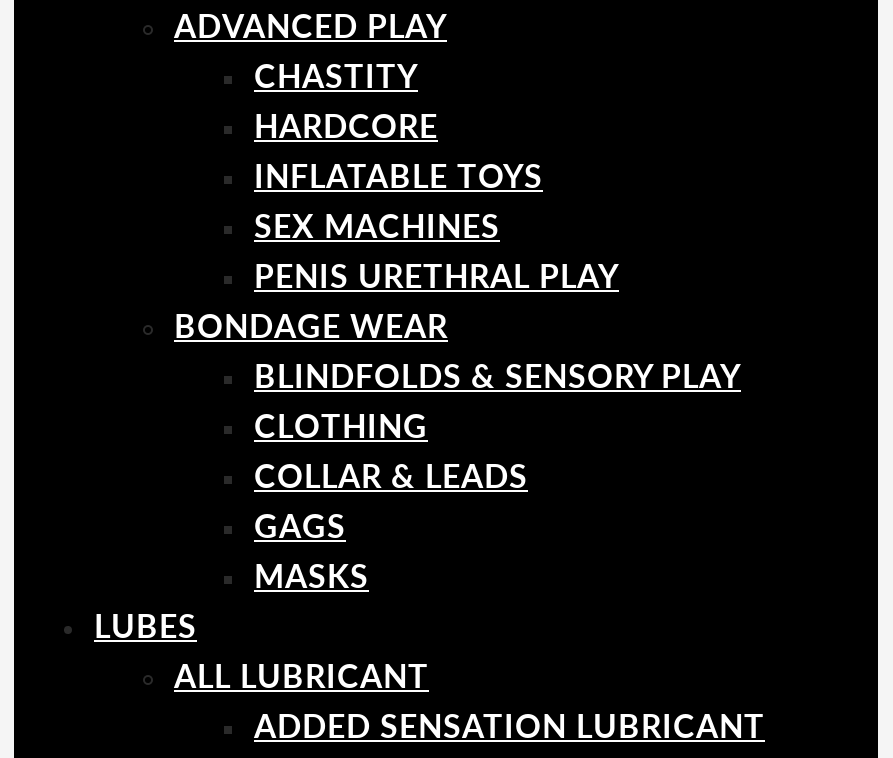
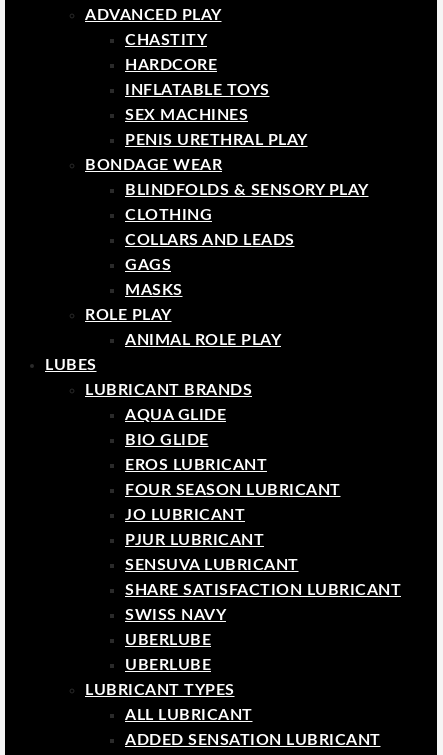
[254,462,528,494] COLLAR & LEADS -> [125,232,294,248] COLLARS AND LEADS
none -> [85,307,281,348] ROLE PLAY | ANIMAL ROLE PLAY
none -> [85,382,401,698] LUBRICANT BRANDS | AQUA GLIDE | BIO GLIDE | EROS LUBRICANT | FOUR SEASON LUBRICANT | JO LUBRICANT | PJUR LUBRICANT | SENSUVA LUBRICANT | SHARE SATISFACTION LUBRICANT | SWISS NAVY | UBERLUBE | UBERLUBE | LUBRICANT TYPES

